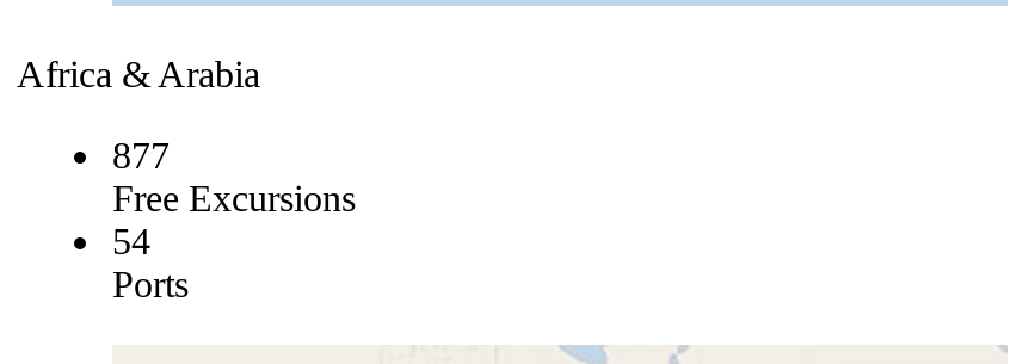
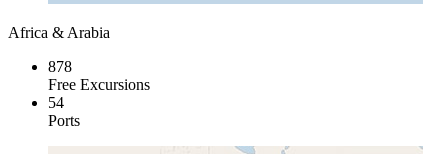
[112,135,170,175] 877 -> [48,58,72,75] 878

